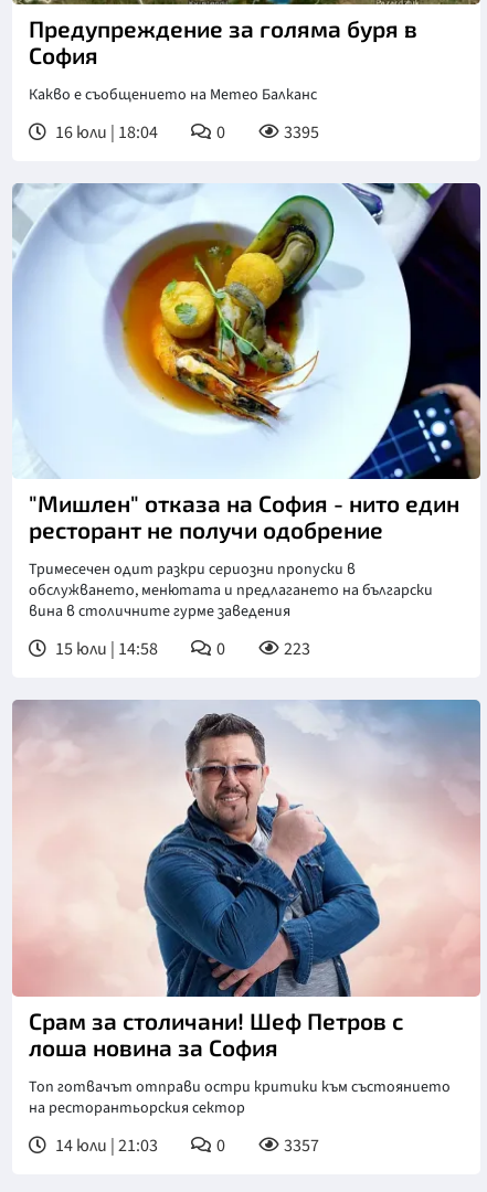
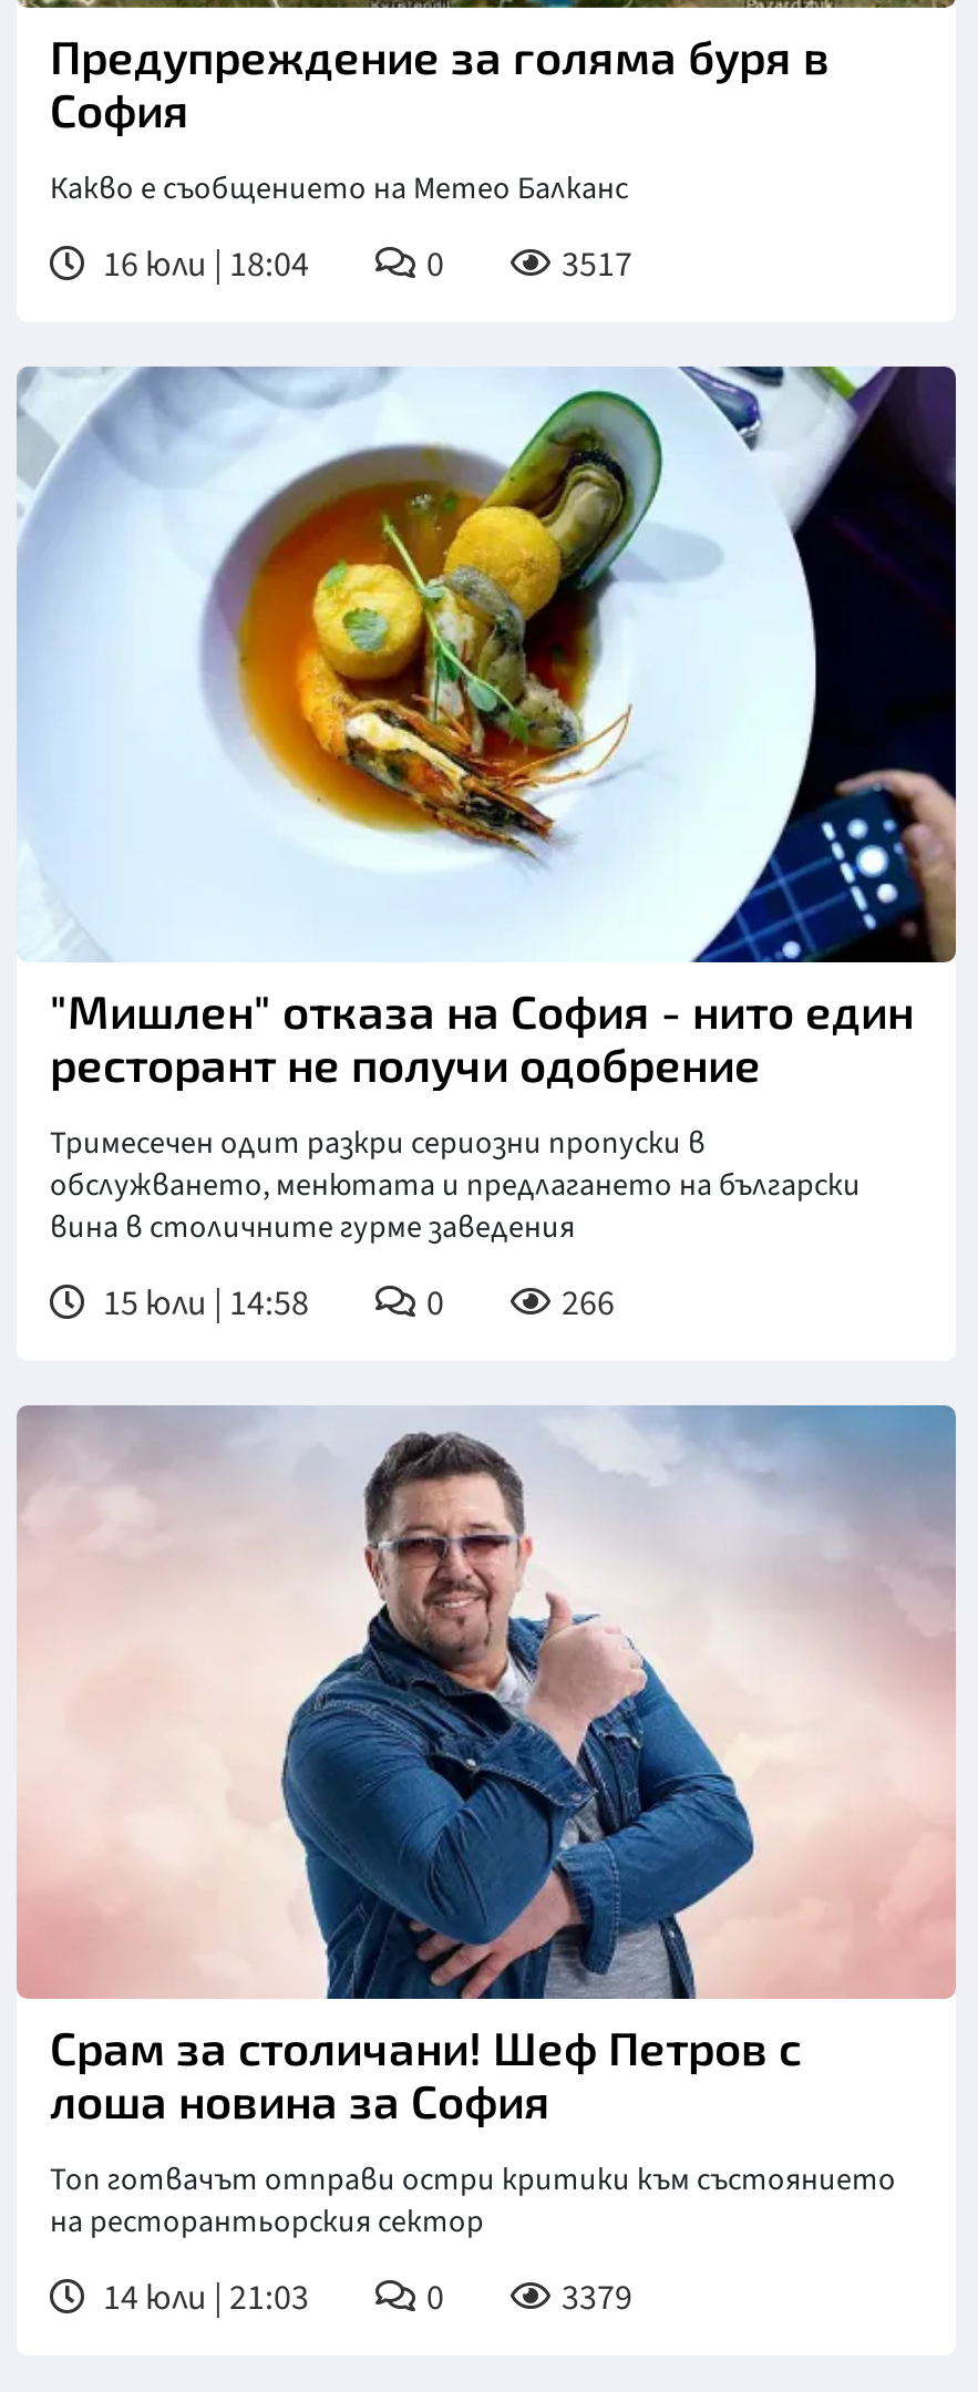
[284,120,319,144] 3395 -> [562,240,632,289] 3517
[284,637,310,661] 223 -> [562,1278,615,1327] 266
[284,1133,319,1157] 3357 -> [562,2274,632,2322] 3379

